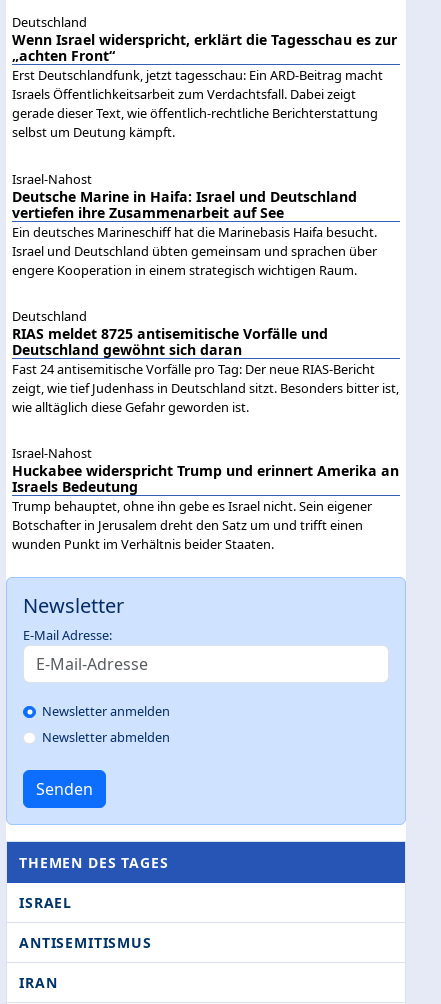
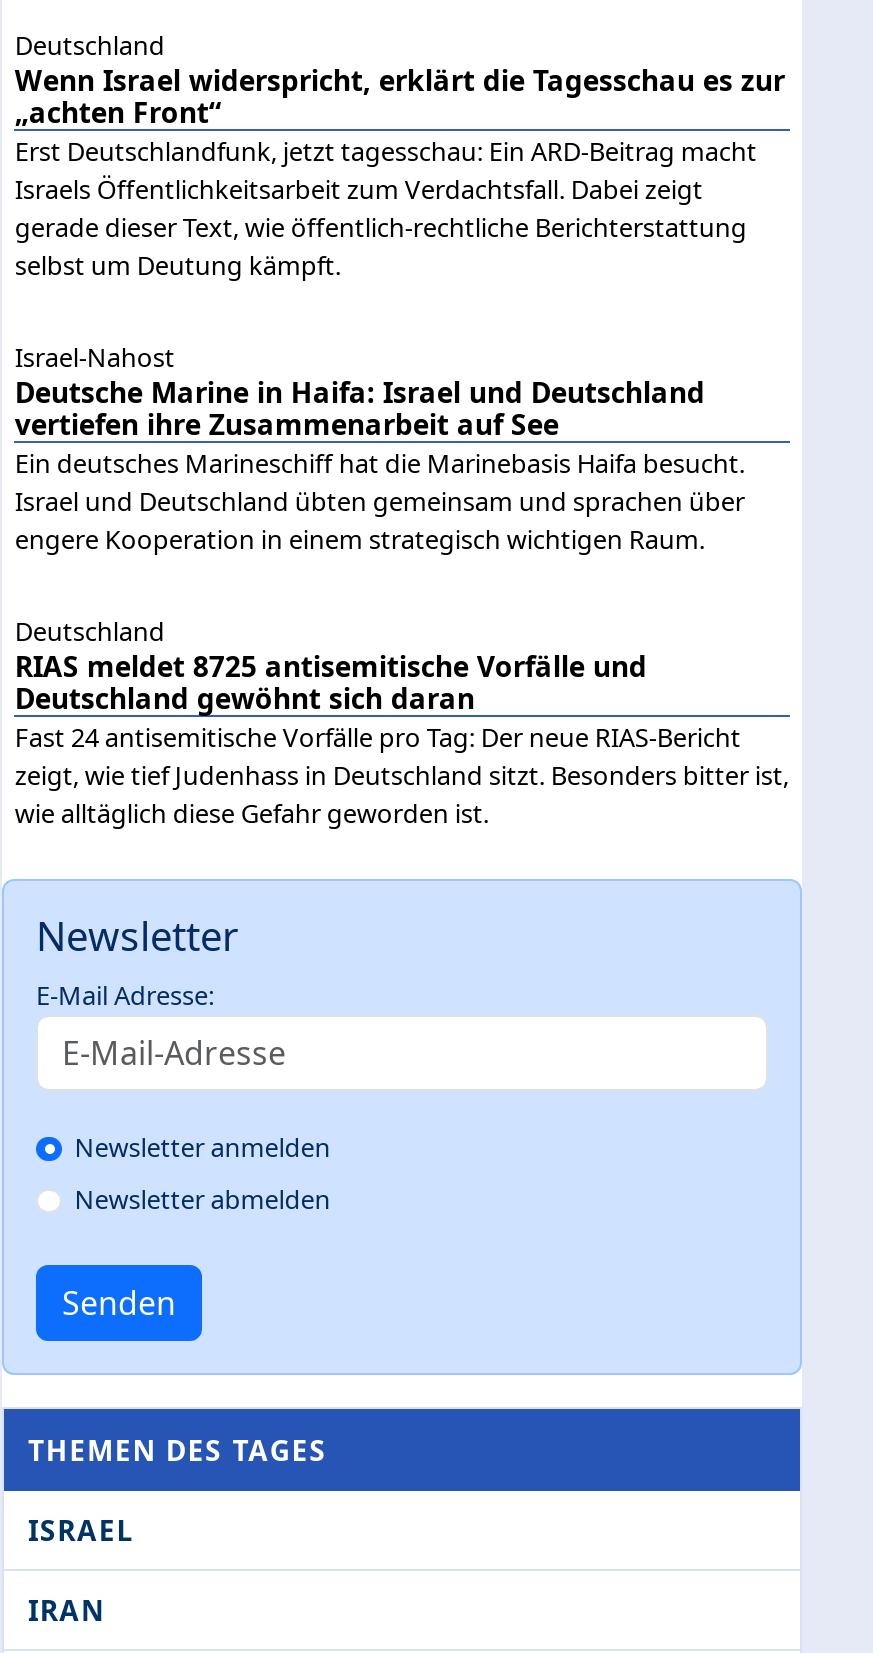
[12,444,399,553] Israel-Nahost | Huckabee widerspricht Trump und erinnert Amerika an | Israels Bedeutung | Trump behauptet, ohne ihn gebe es Israel nicht. Sein eigener | Botschafter in Jerusalem dreht den Satz um und trifft einen | wunden Punkt im Verhältnis beider Staaten. -> none
[19,933,152,952] ANTISEMITISMUS -> none

